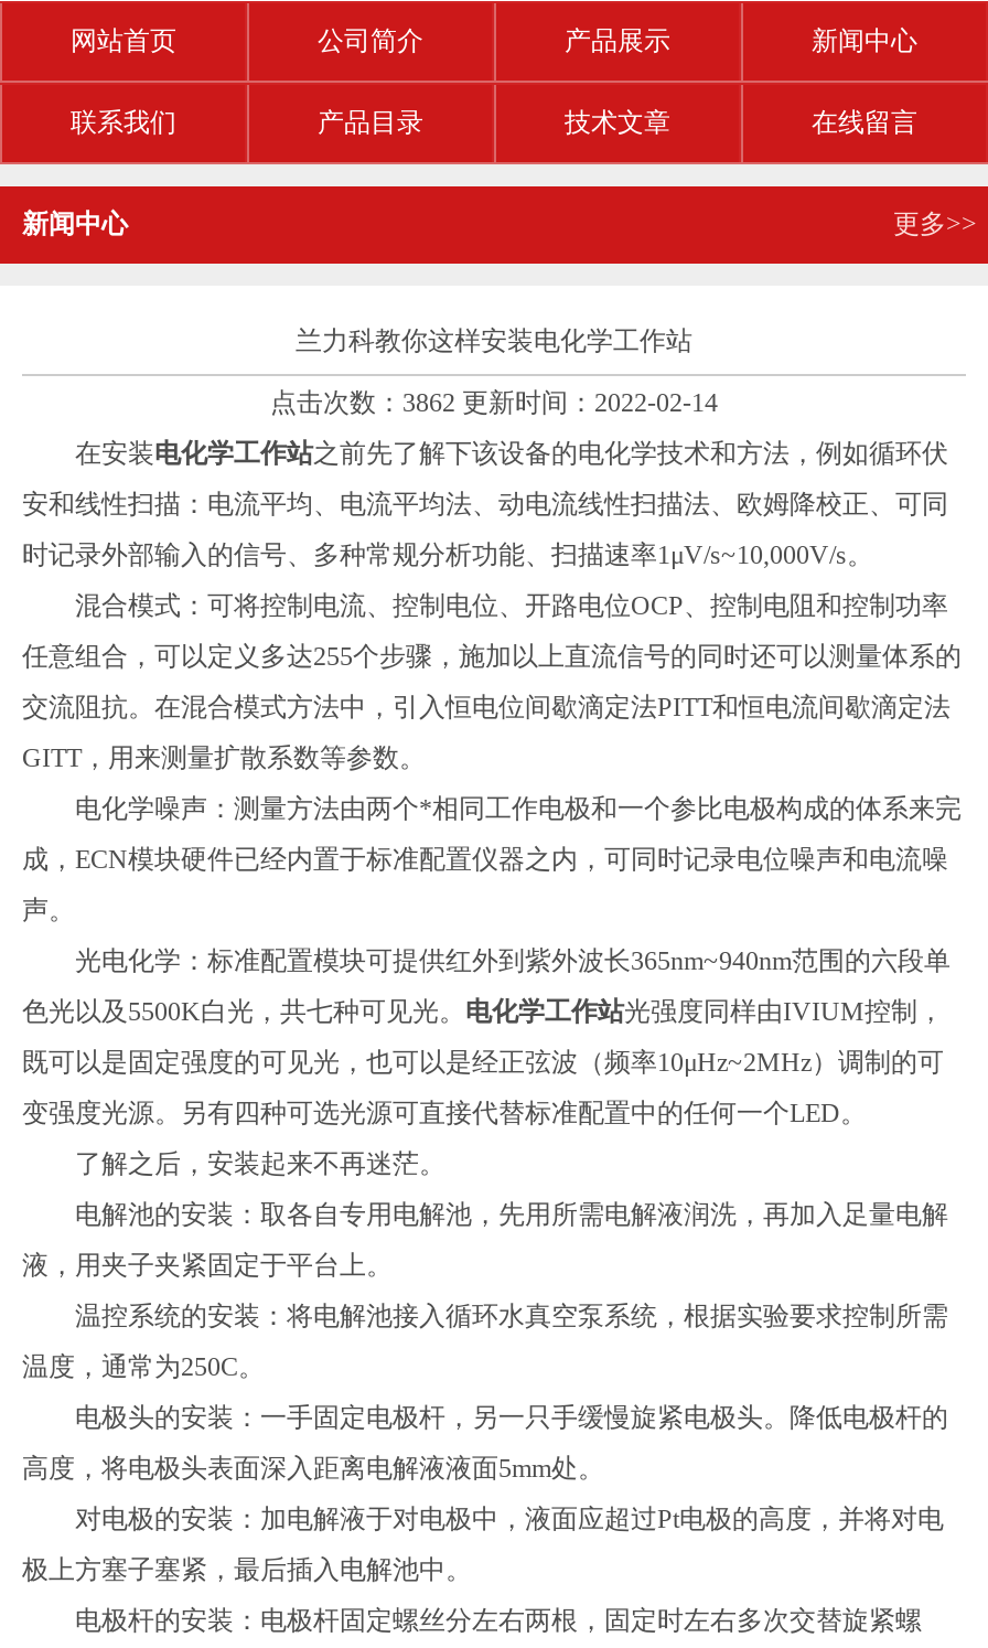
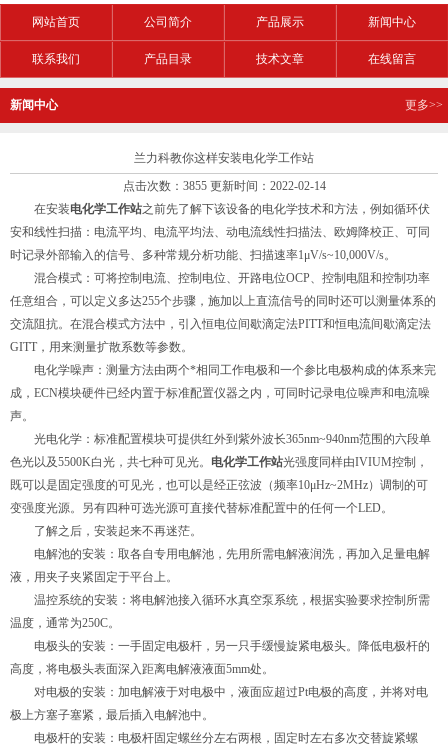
[270,387,718,418] 点击次数：3862 更新时间：2022-02-14 -> [122,179,325,193] 点击次数：3855 更新时间：2022-02-14

